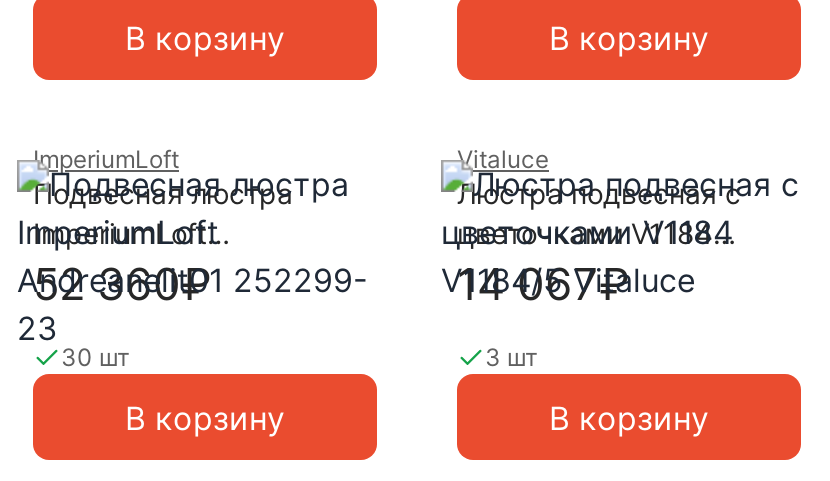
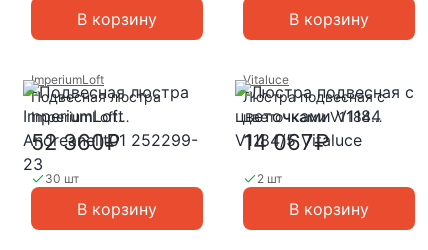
[485,342,537,372] 3 шт -> [257,171,282,186] 2 шт

